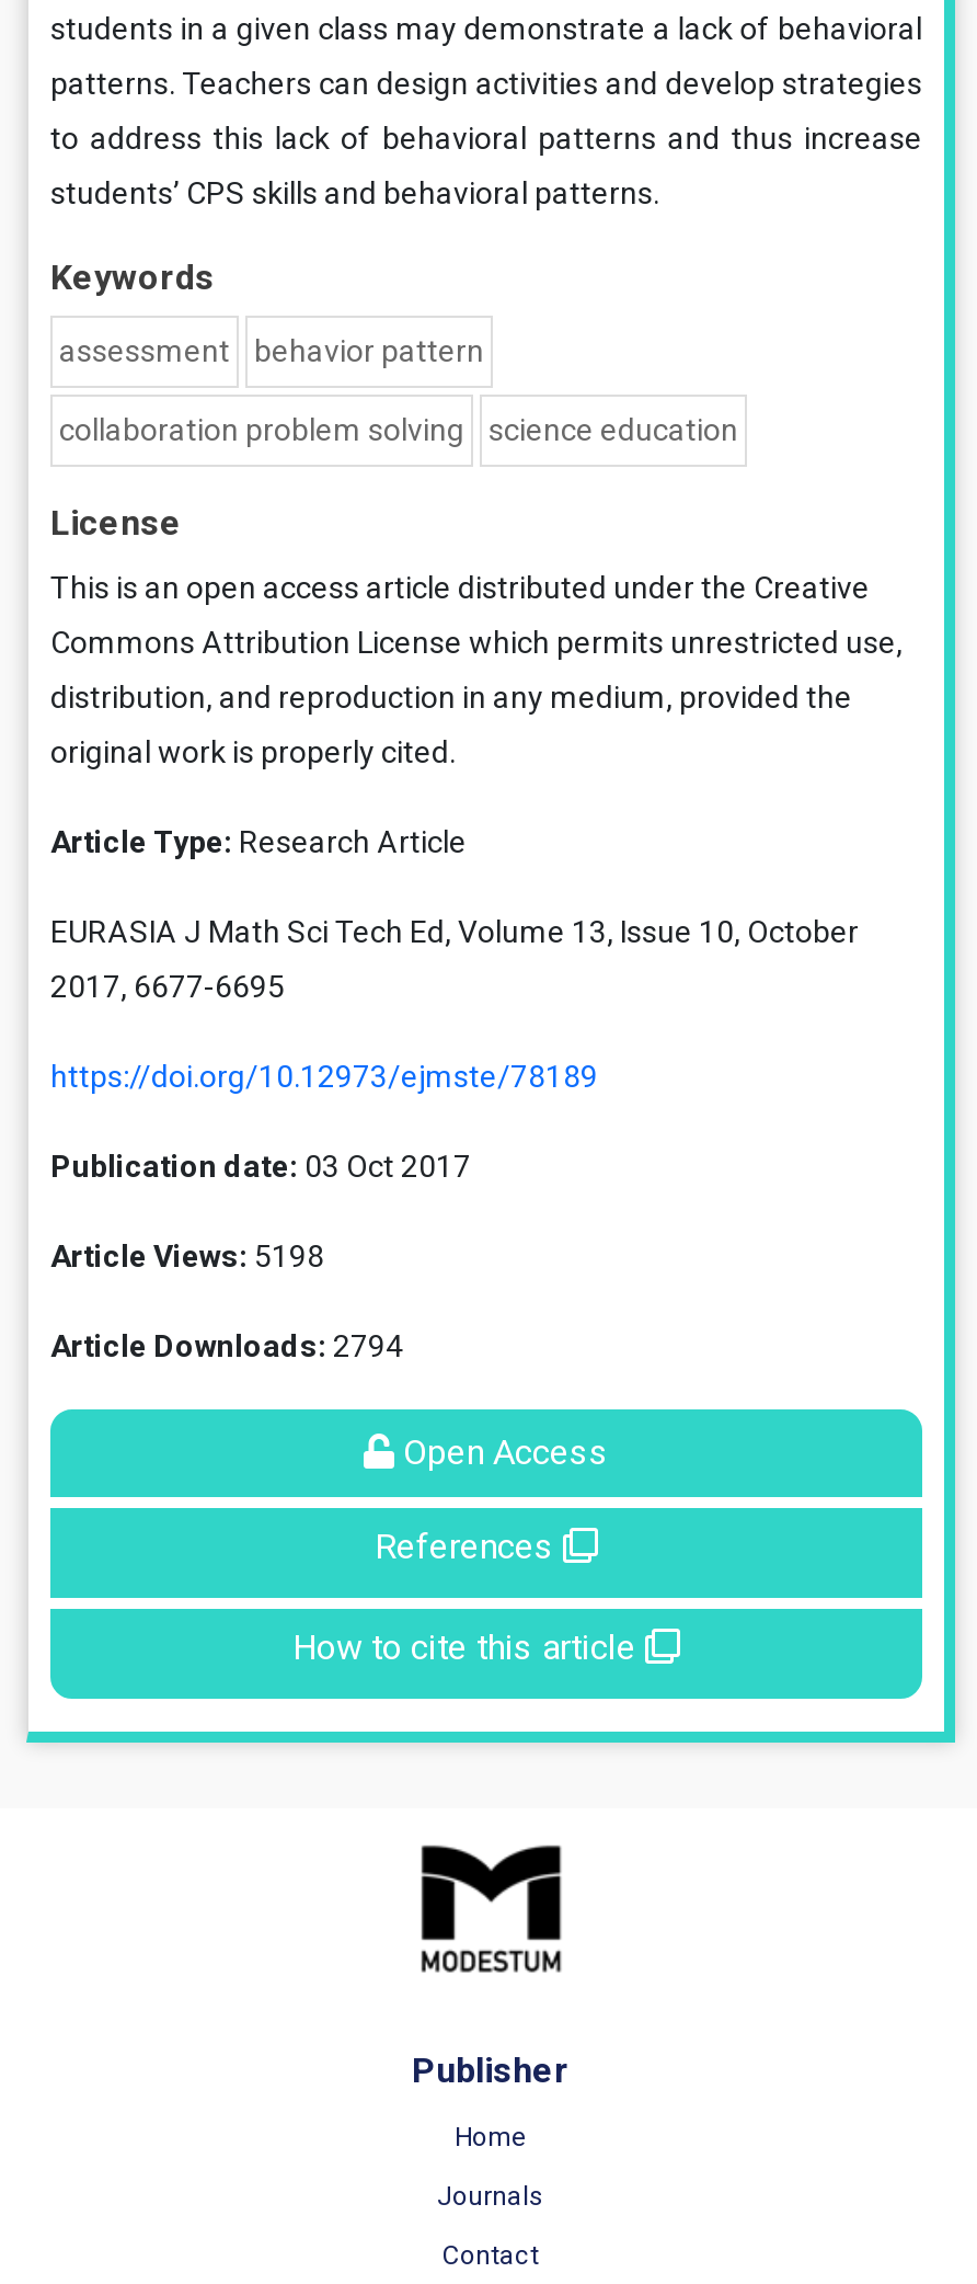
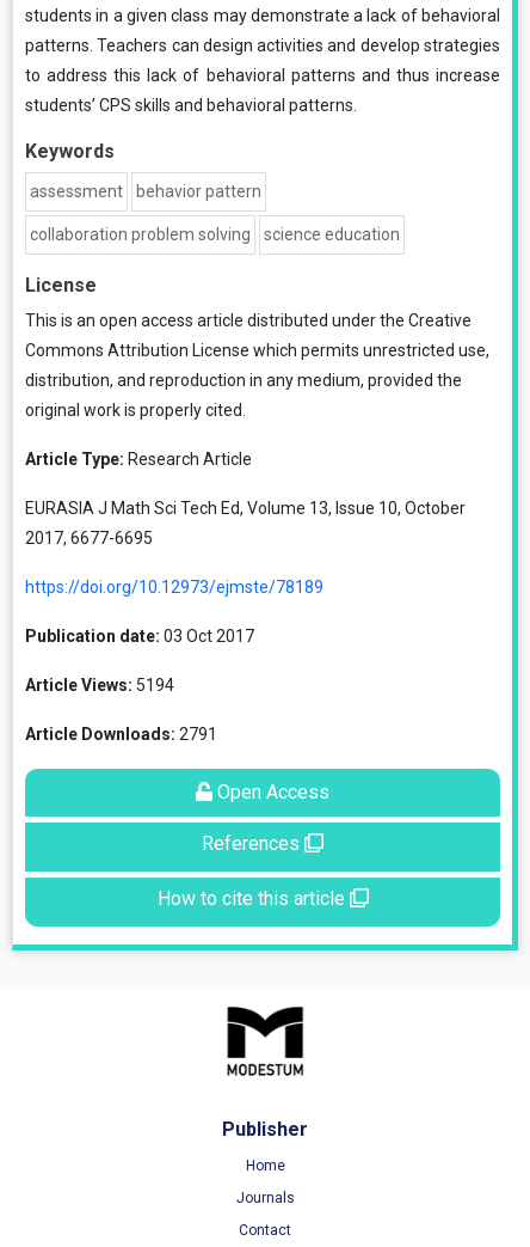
[50,1238,324,1274] Article Views: 5198 -> [25,676,174,695] Article Views: 5194
[50,1328,403,1363] Article Downloads: 2794 -> [25,725,217,744] Article Downloads: 2791

